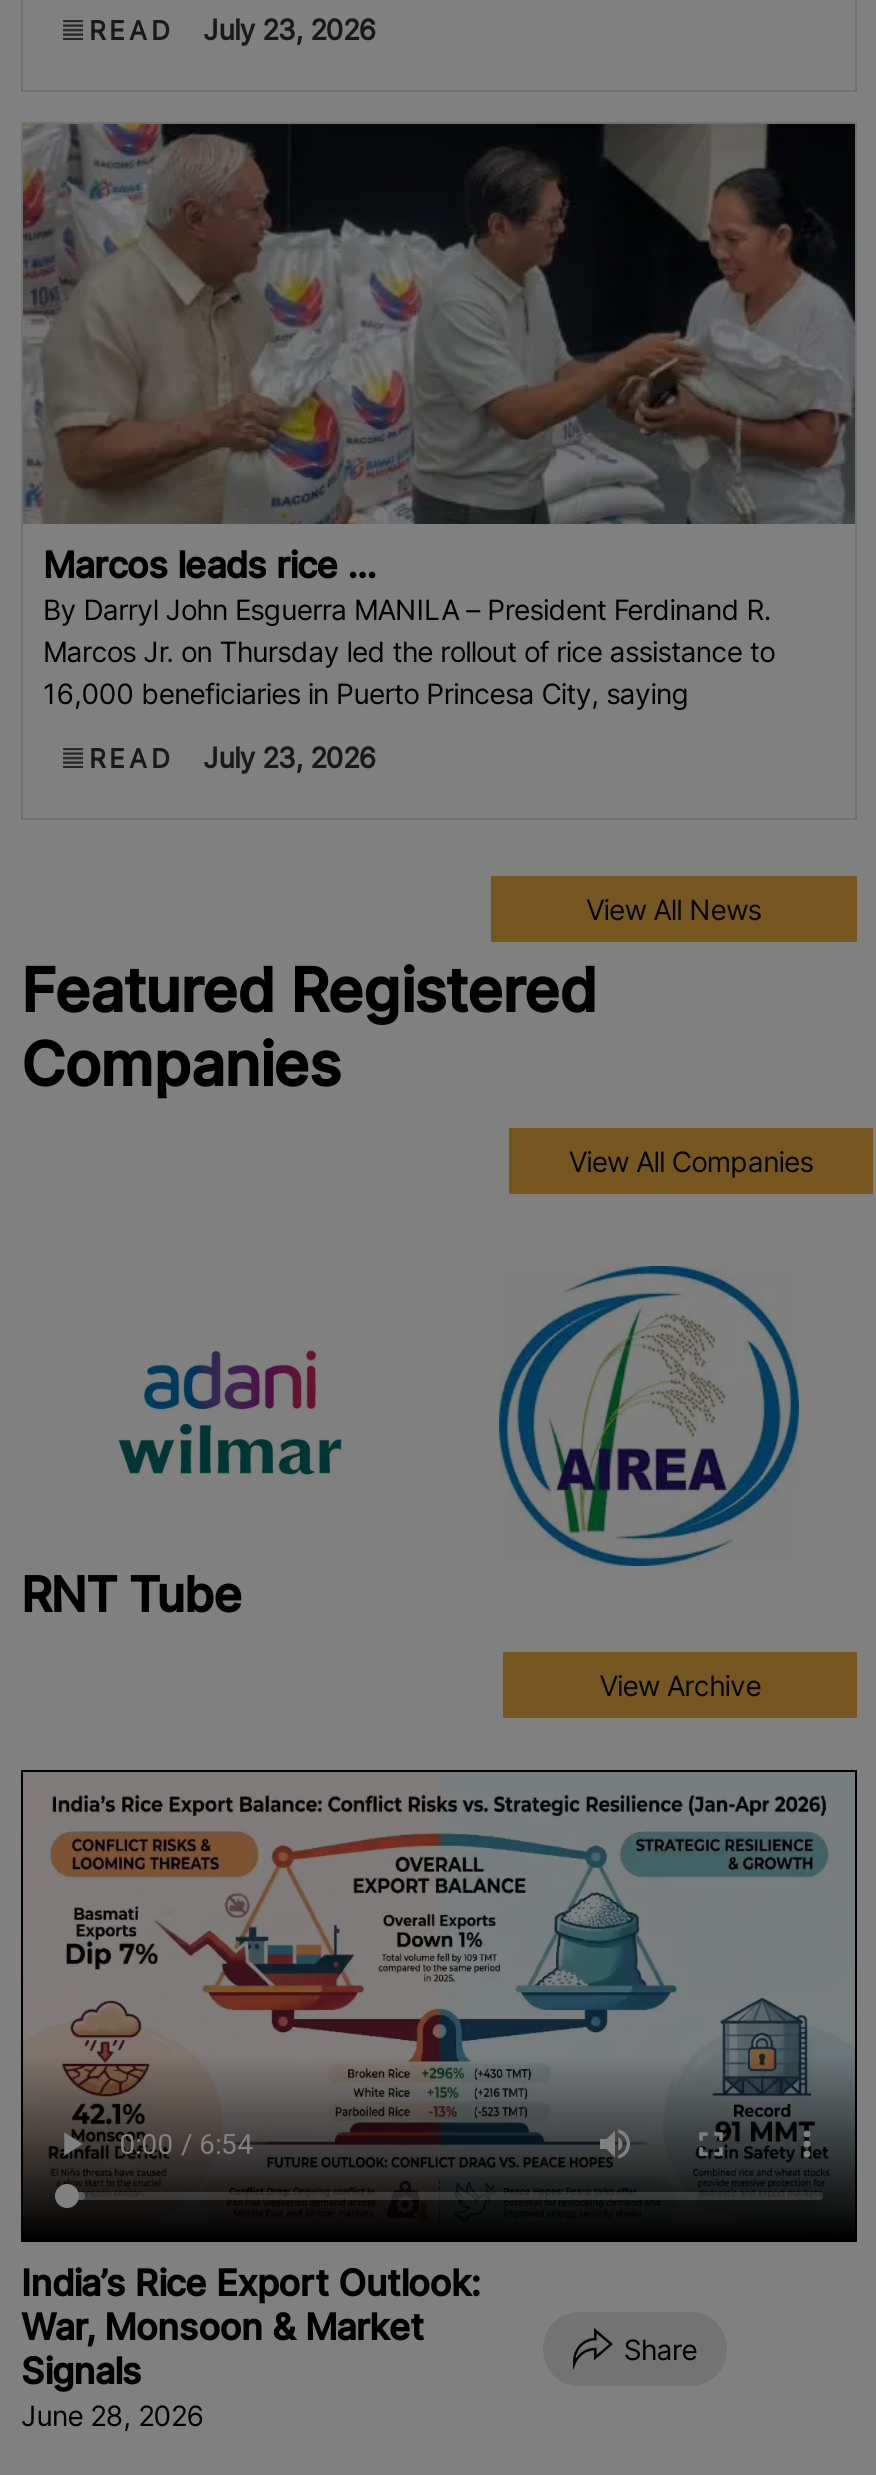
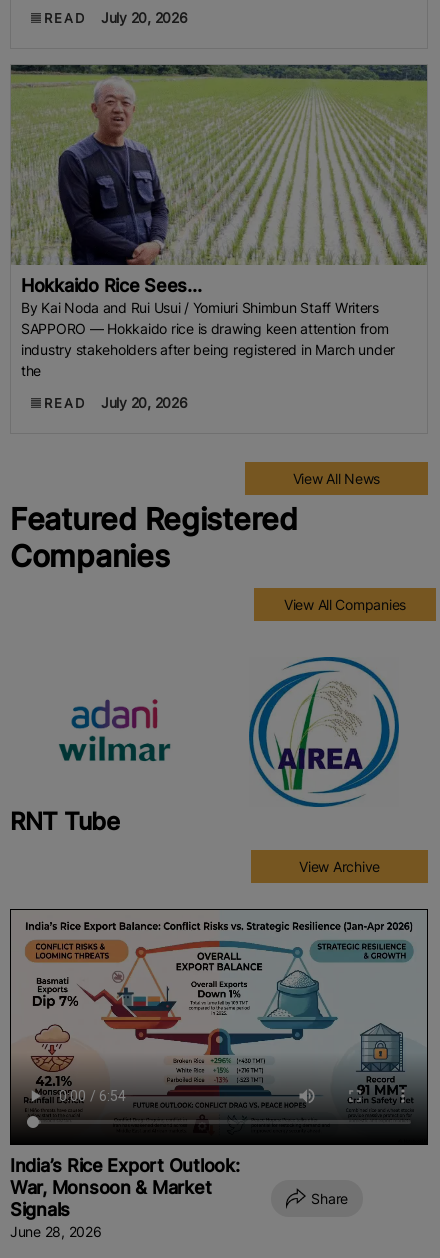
[89,11,376,45] READ July 23, 2026 -> [44,9,187,26] READ July 20, 2026
[21,122,857,709] [image] | Marcos leads rice ... | By Darryl John Esguerra MANILA – President Ferdinand R. | Marcos Jr. on Thursday led the rollout of rice assistance to | 16,000 beneficiaries in Puerto Princesa City, saying -> [10,64,428,379] [image] | Hokkaido Rice Sees... | By Kai Noda and Rui Usui / Yomiuri Shimbun Staff Writers | SAPPORO — Hokkaido rice is drawing keen attention from | industry stakeholders after being registered in March under | the
[89,739,376,773] READ July 23, 2026 -> [44,394,187,411] READ July 20, 2026

